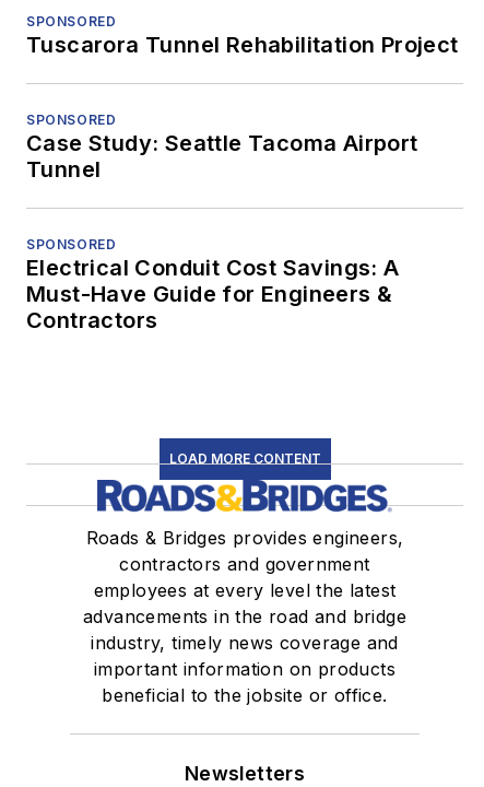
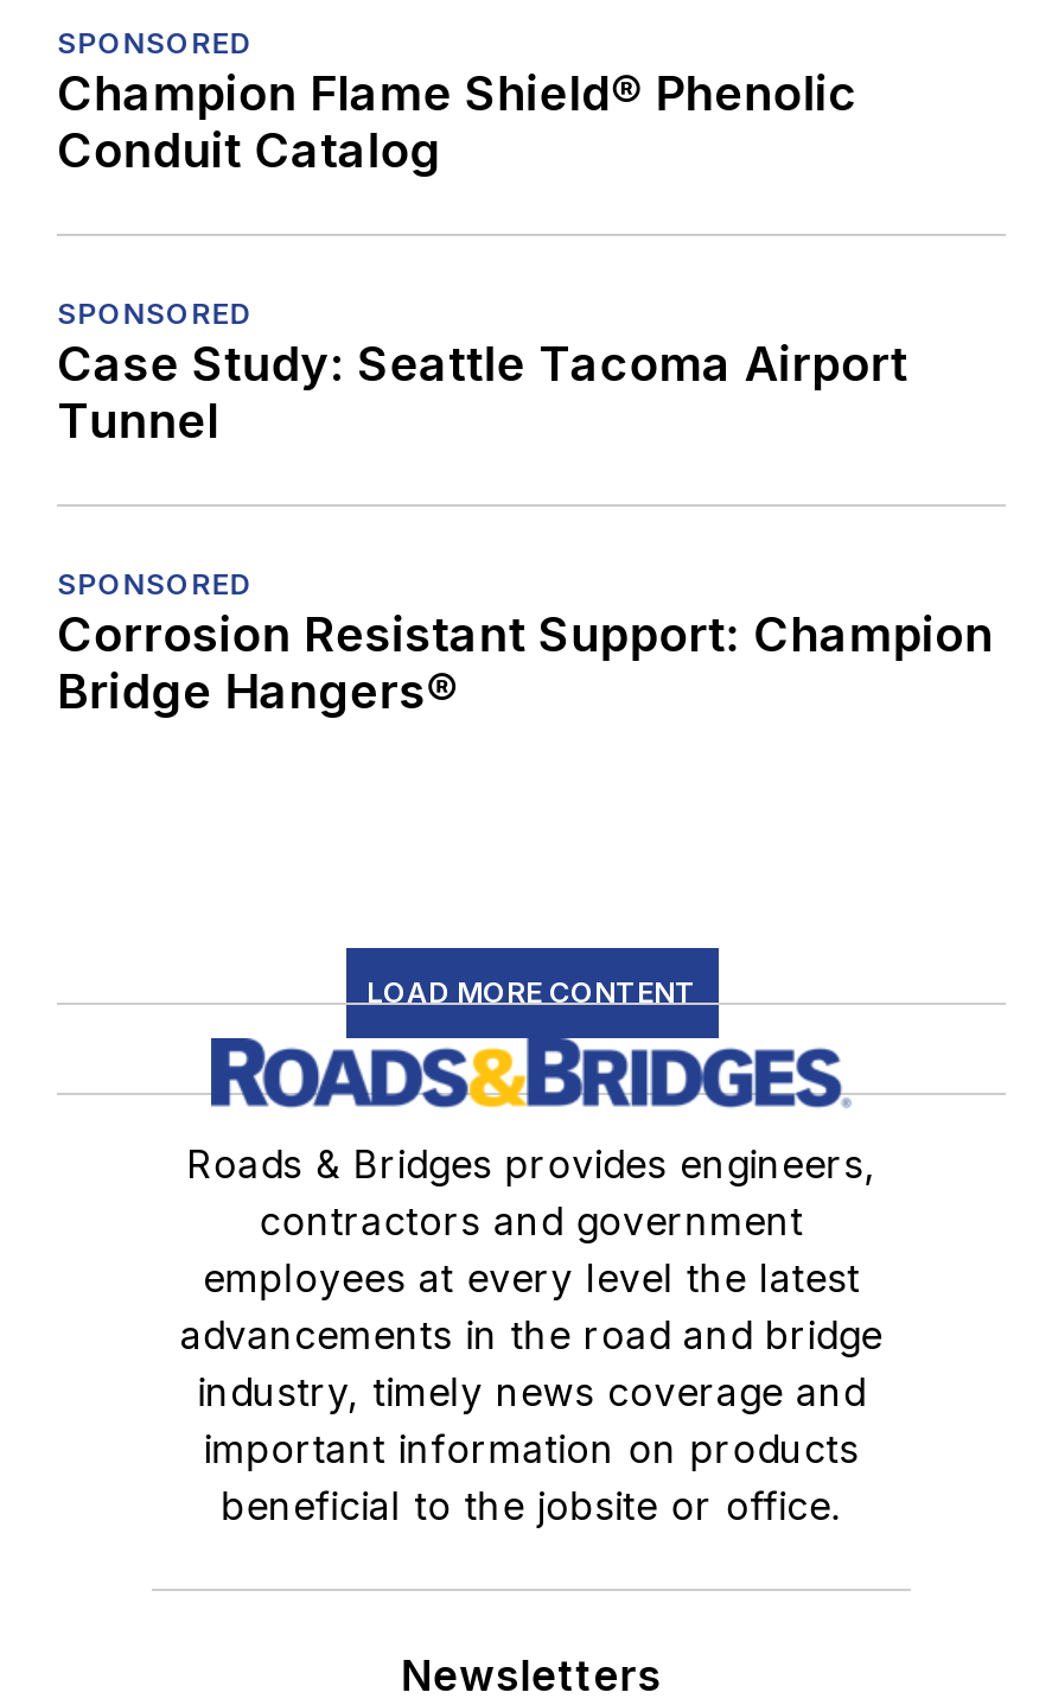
[26,32,458,58] Tuscarora Tunnel Rehabilitation Project -> [57,65,857,179] Champion Flame Shield® Phenolic | Conduit Catalog
moved [26,112,418,253] -> [57,296,908,602]: SPONSORED | Case Study: Seattle Tacoma Airport | Tunnel | SPONSORED
[26,255,399,333] Electrical Conduit Cost Savings: A | Must-Have Guide for Engineers & | Contractors -> [57,607,993,720] Corrosion Resistant Support: Champion | Bridge Hangers®

